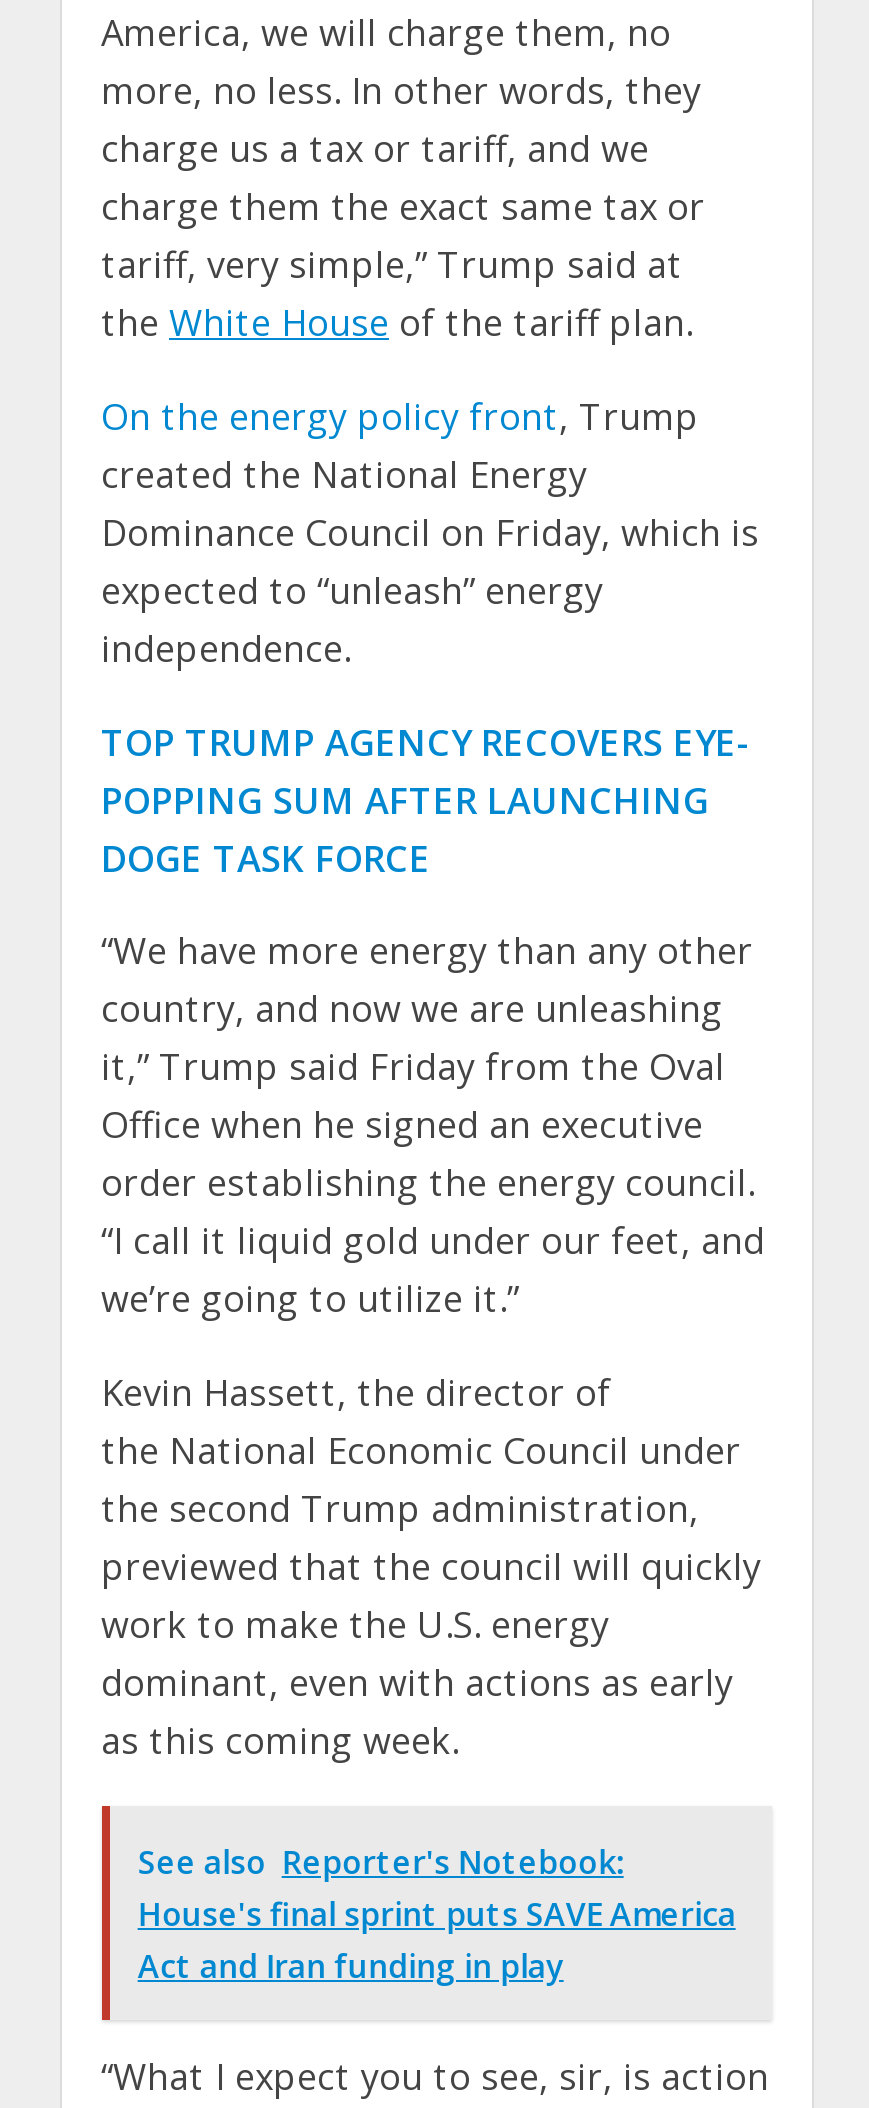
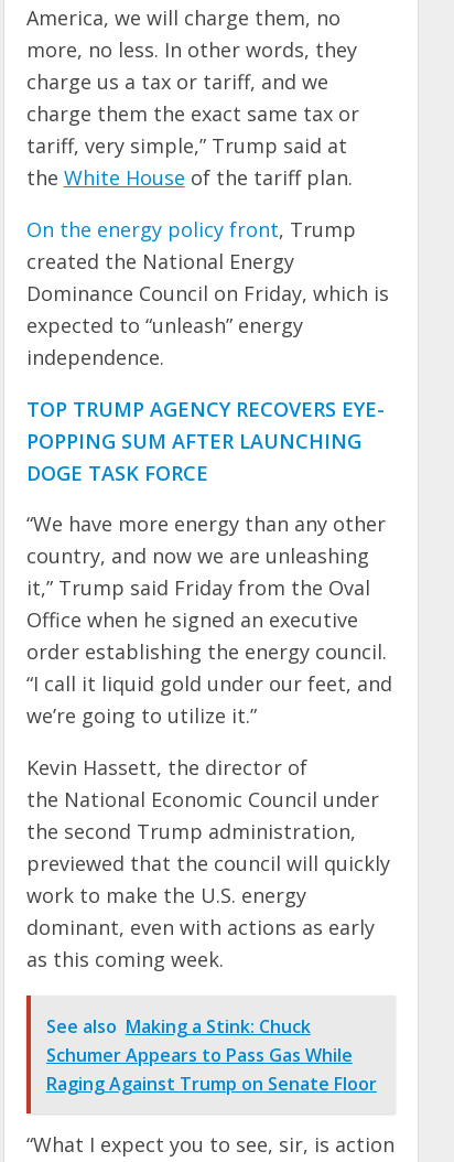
[138,1839,736,1987] See also Reporter's Notebook: | House's final sprint puts SAVE America | Act and Iran funding in play -> [46,1014,377,1095] See also Making a Stink: Chuck | Schumer Appears to Pass Gas While | Raging Against Trump on Senate Floor

